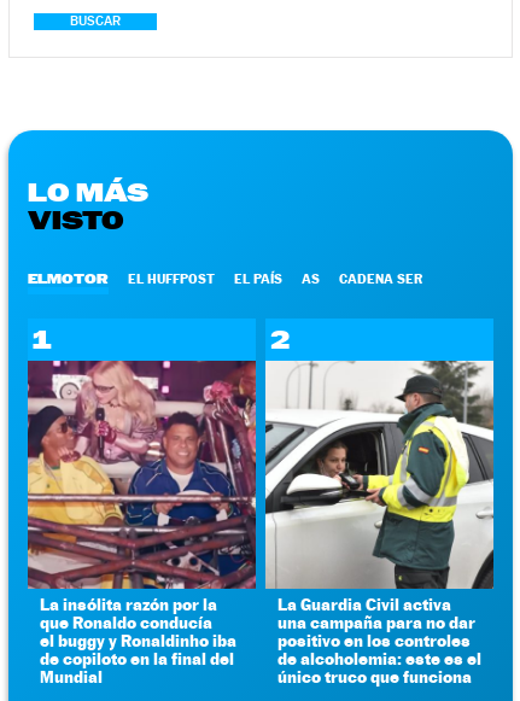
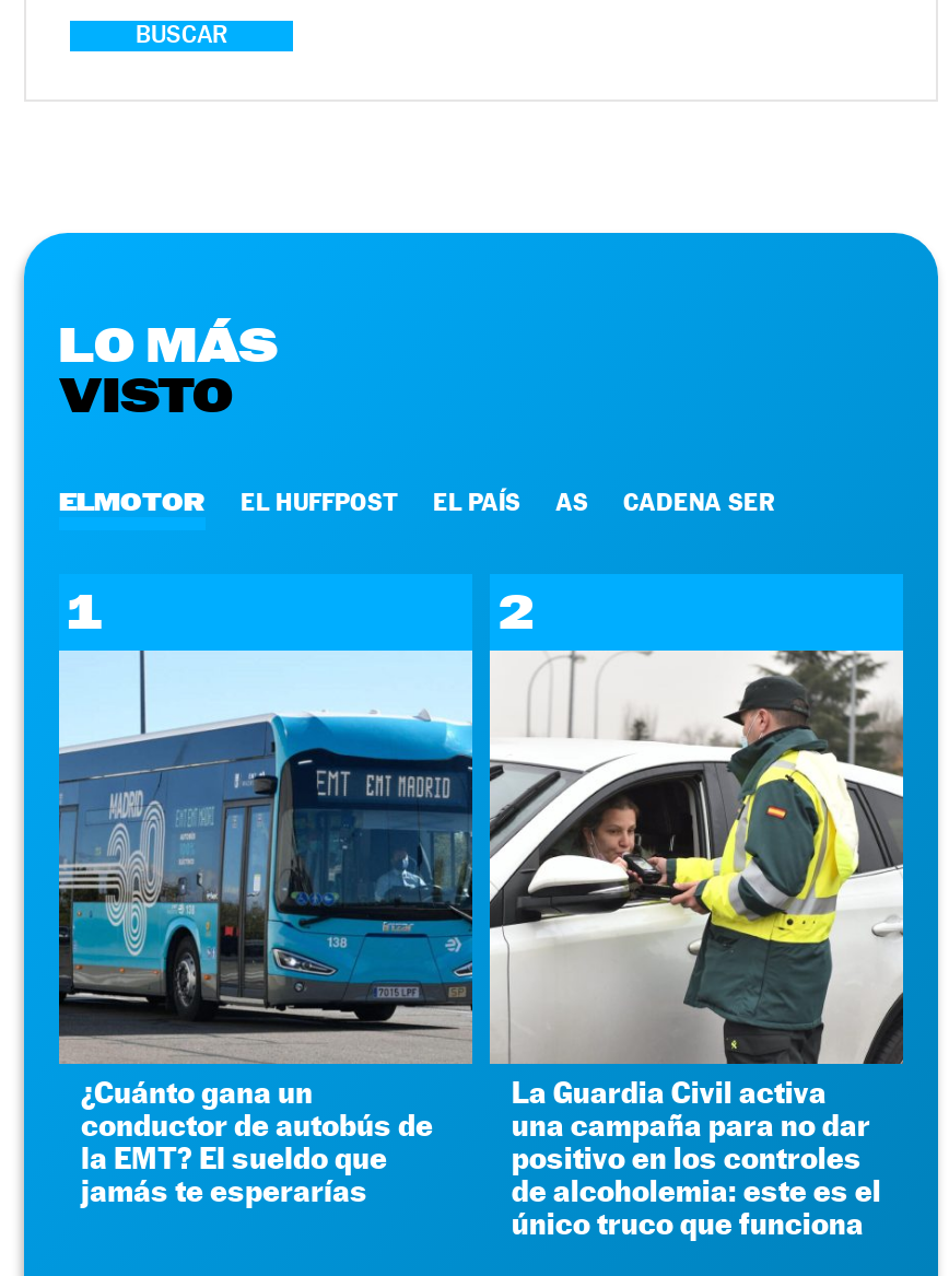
[27,360,257,687] [image] | La insólita razón por la | que Ronaldo conducía | el buggy y Ronaldinho iba | de copiloto en la final del | Mundial -> [57,648,474,1209] [image] | ¿Cuánto gana un | conductor de autobús de | la EMT? El sueldo que | jamás te esperarías

